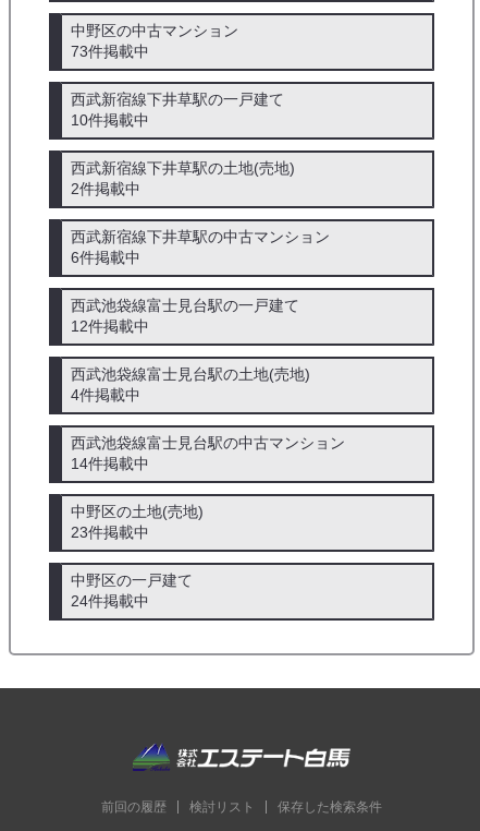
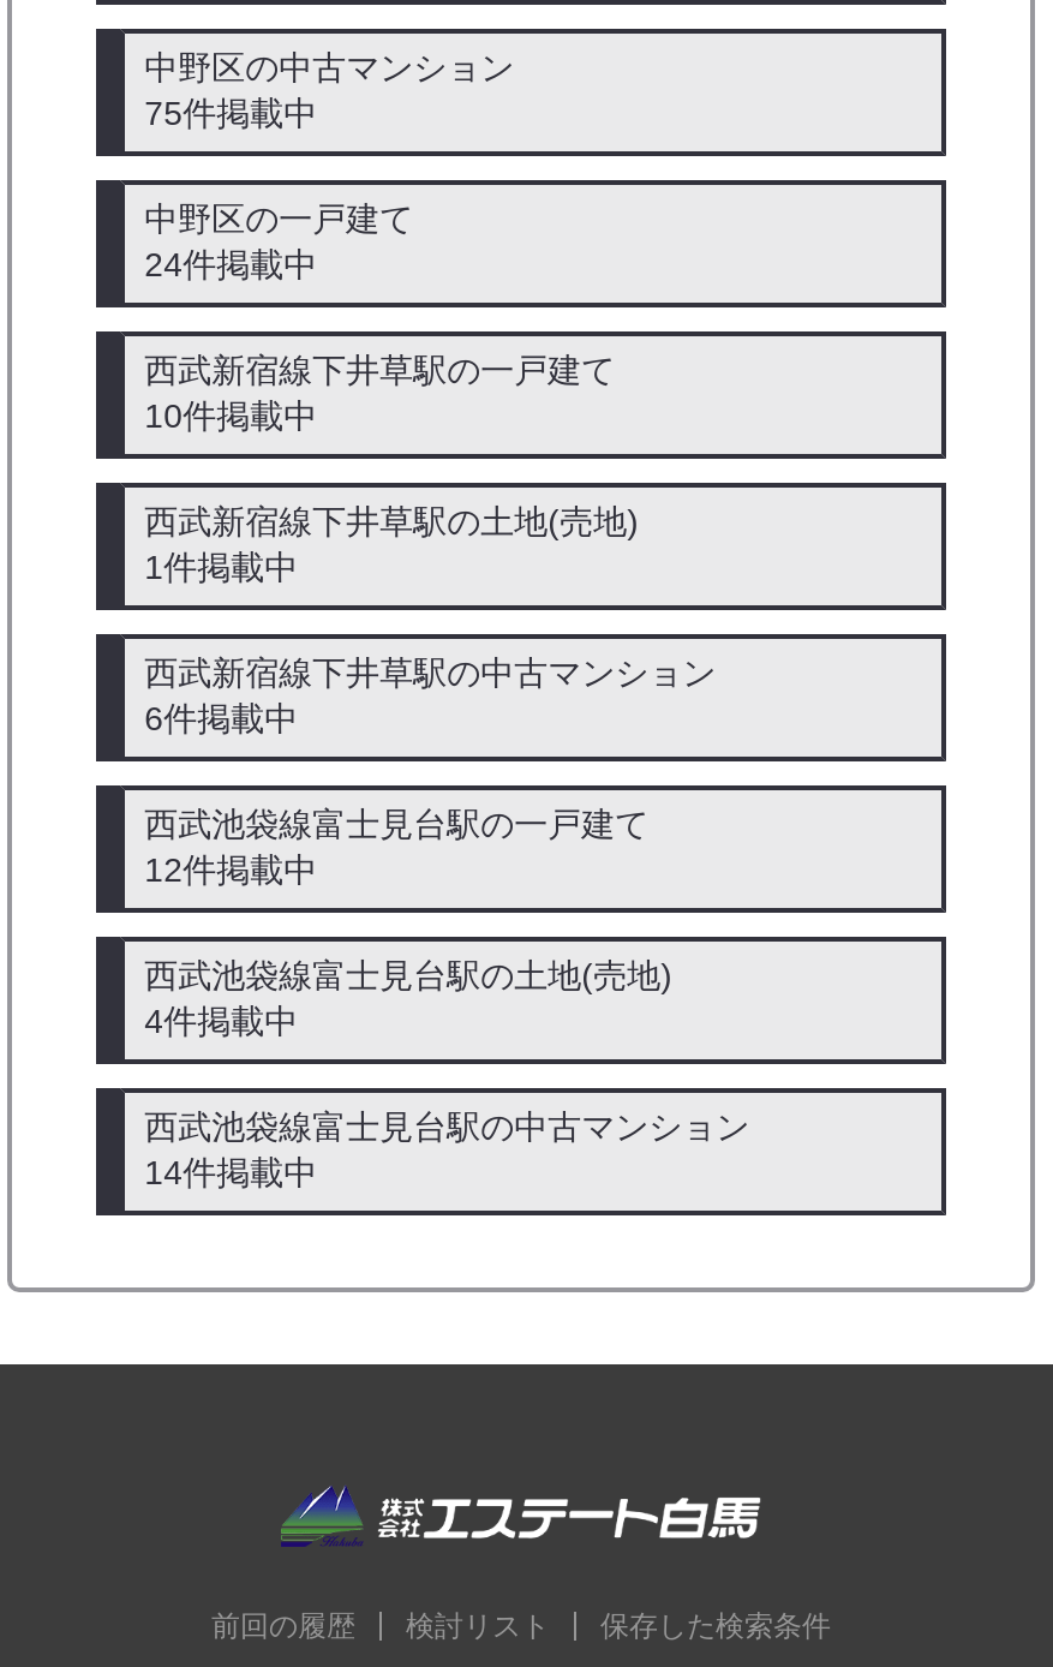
[71,43,150,60] 73件掲載中 -> [145,95,318,133] 75件掲載中
moved [71,91,295,177] -> [145,352,640,541]: 西武新宿線下井草駅の一戸建て | 10件掲載中 | 西武新宿線下井草駅の土地(売地)
[71,180,141,198] 2件掲載中 -> [145,549,299,587] 1件掲載中
moved [71,228,345,473] -> [145,654,750,1192]: 西武新宿線下井草駅の中古マンション | 6件掲載中 | 西武池袋線富士見台駅の一戸建て | 12件掲載中 | 西武池袋線富士見台駅の土地(売地) | 4件掲載中 | 西武池袋線富士見台駅の中古マンション | 14件掲載中
[71,503,204,541] 中野区の土地(売地) | 23件掲載中 -> none
moved [71,572,193,610] -> [145,200,414,284]: 中野区の一戸建て | 24件掲載中

